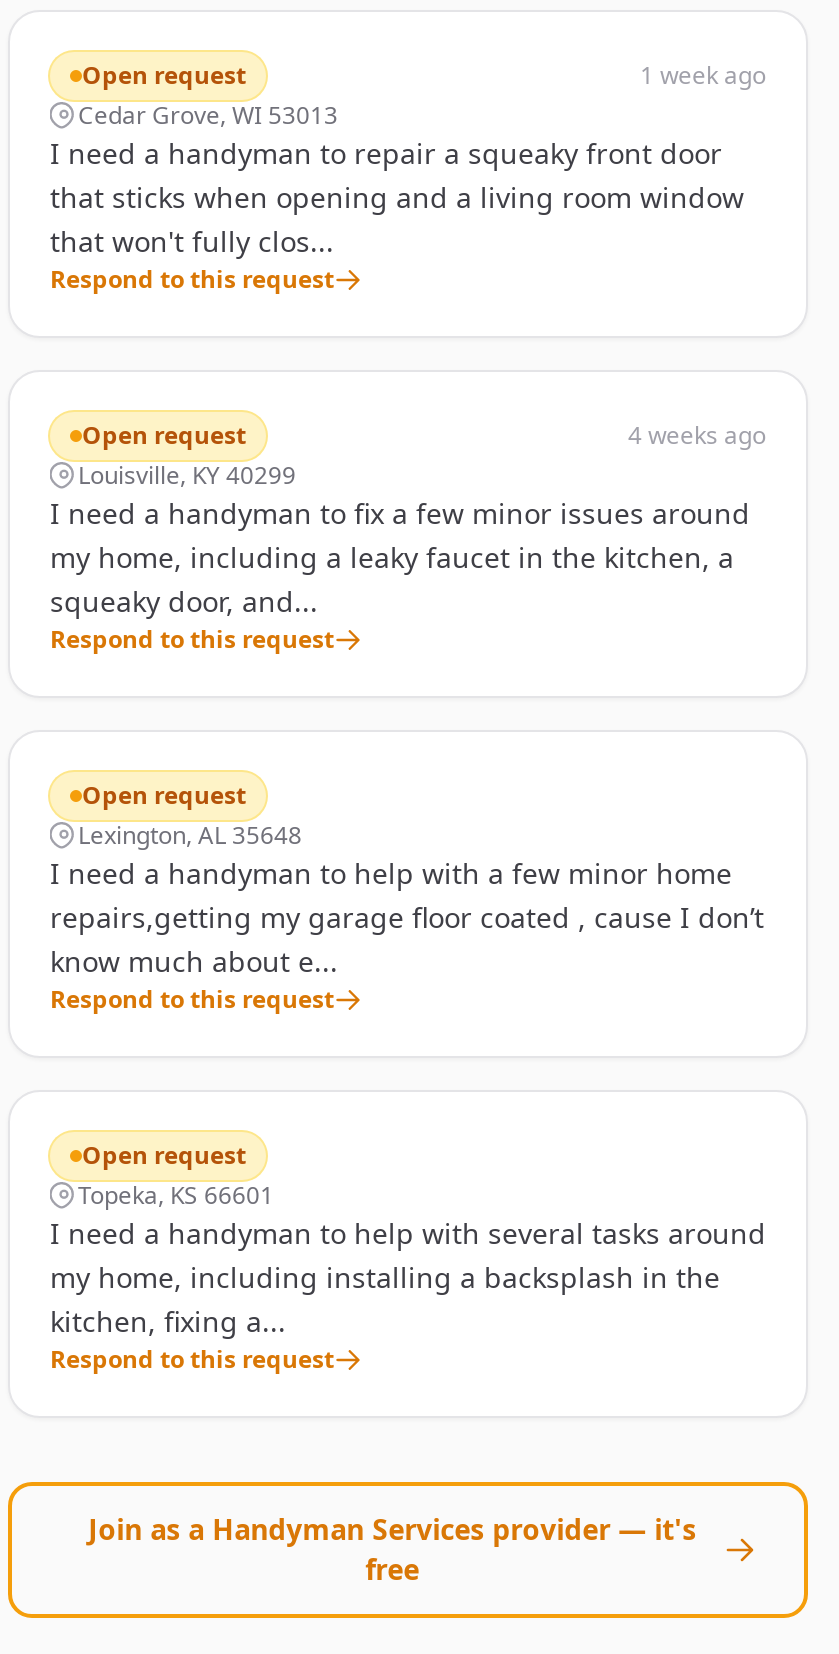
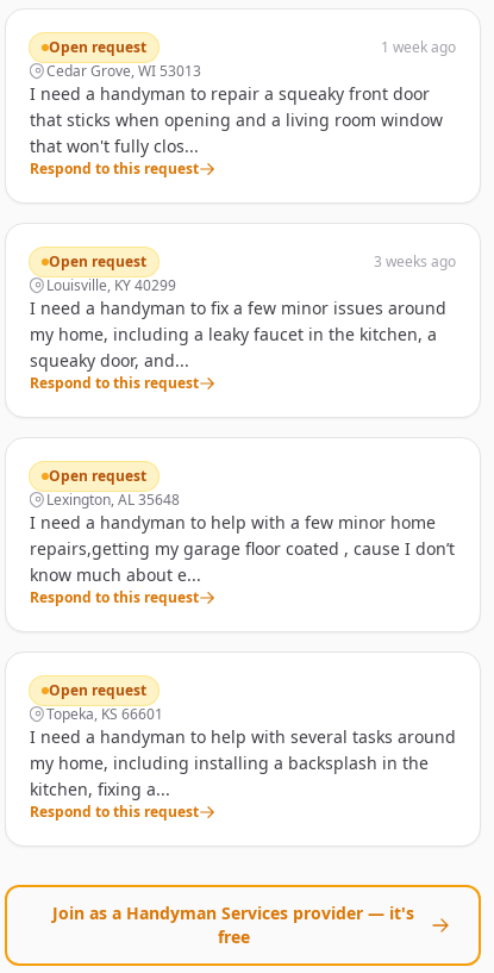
[628,418,766,452] 4 weeks ago -> [374,251,456,272] 3 weeks ago

